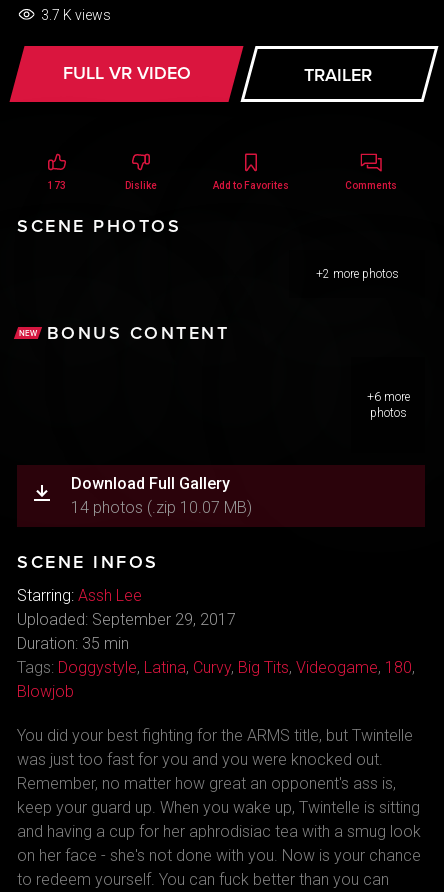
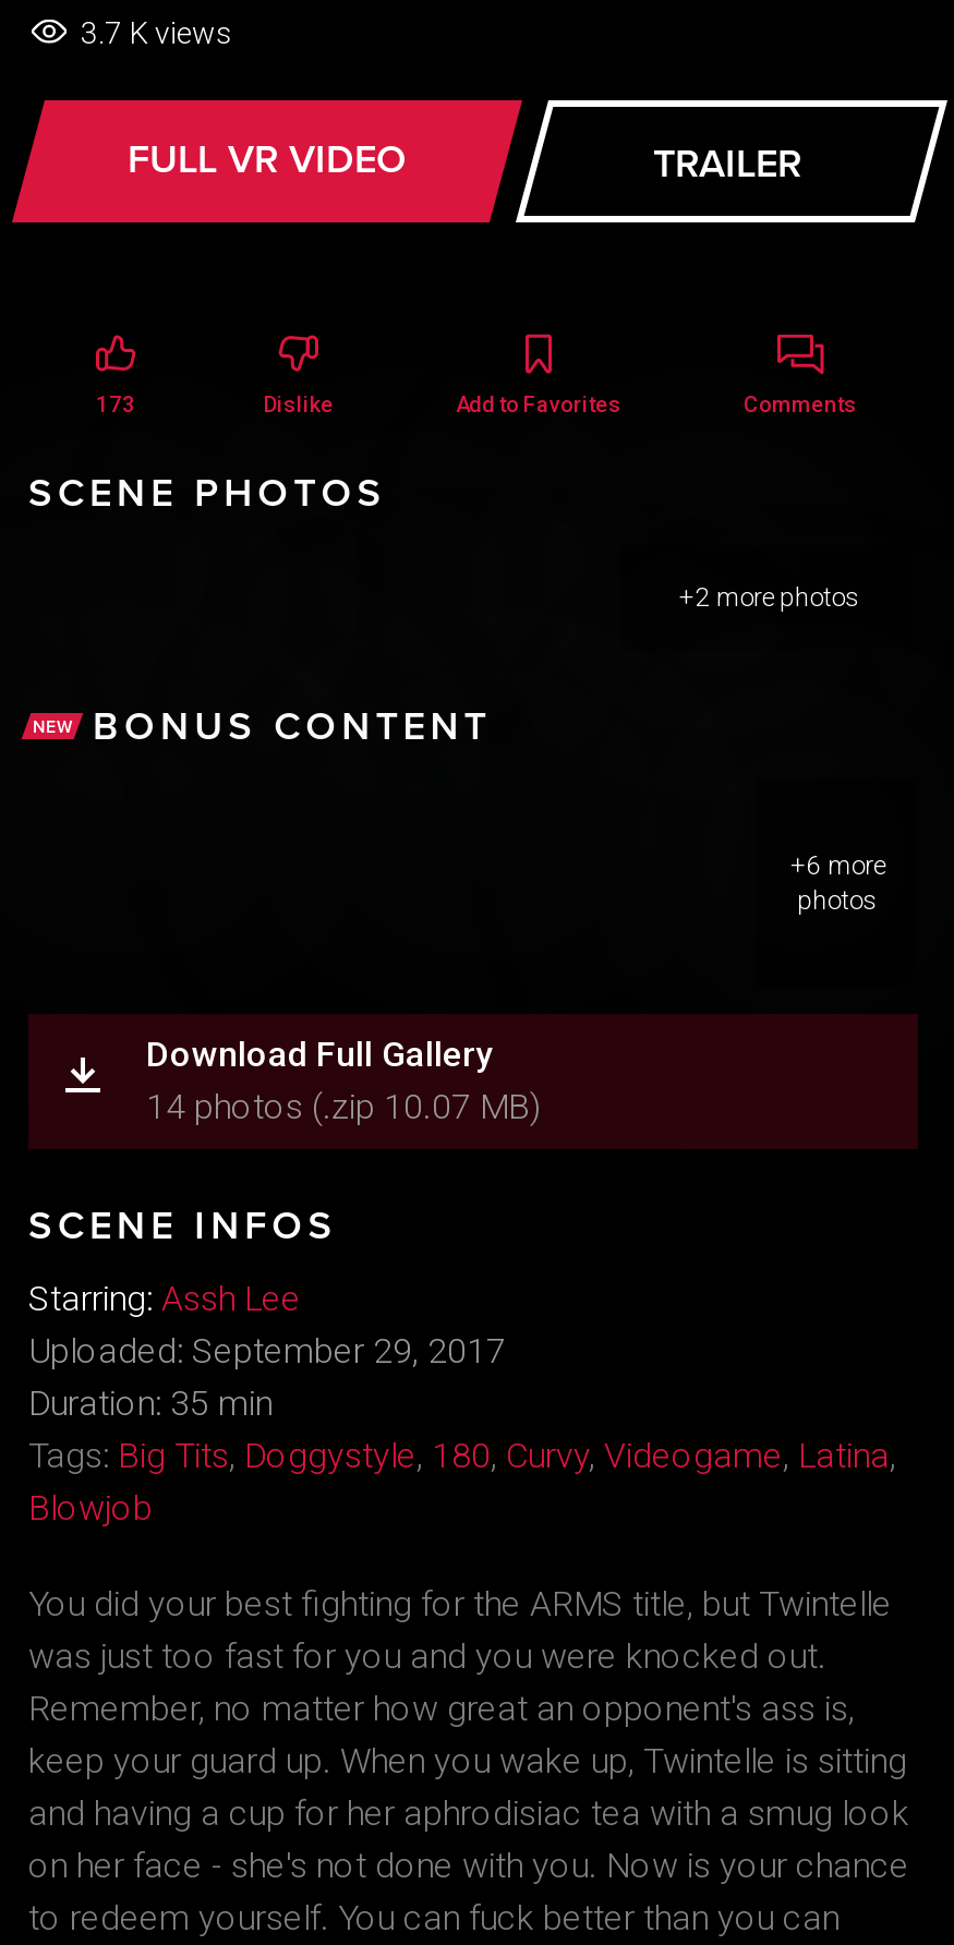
[17,658,412,677] Tags: Doggystyle Latina Curvy Big Tits Videogame 180 -> [28,1435,890,1476] Tags: Big Tits Doggystyle 180 Curvy Videogame Latina

